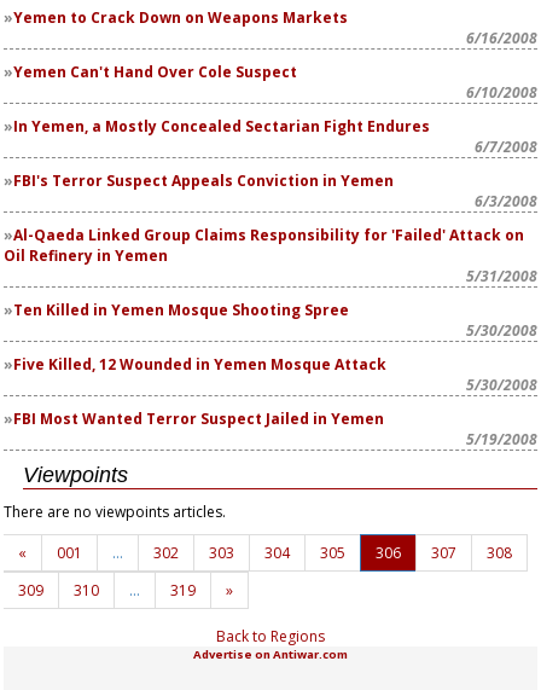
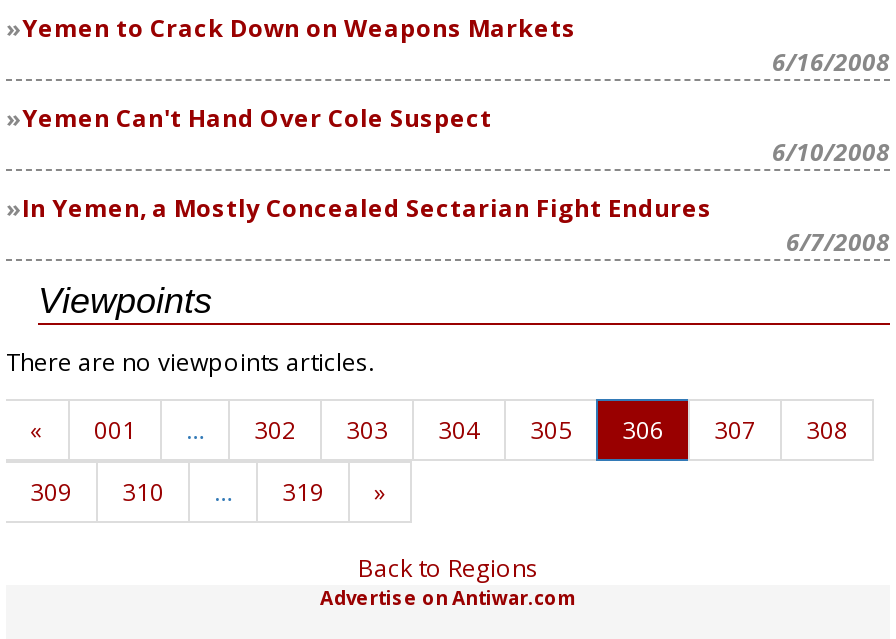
[4,170,537,450] FBI's Terror Suspect Appeals Conviction in Yemen | 6/3/2008 | Al-Qaeda Linked Group Claims Responsibility for 'Failed' Attack on | Oil Refinery in Yemen | 5/31/2008 | Ten Killed in Yemen Mosque Shooting Spree | 5/30/2008 | Five Killed, 12 Wounded in Yemen Mosque Attack | 5/30/2008 | FBI Most Wanted Terror Suspect Jailed in Yemen | 5/19/2008 -> none

